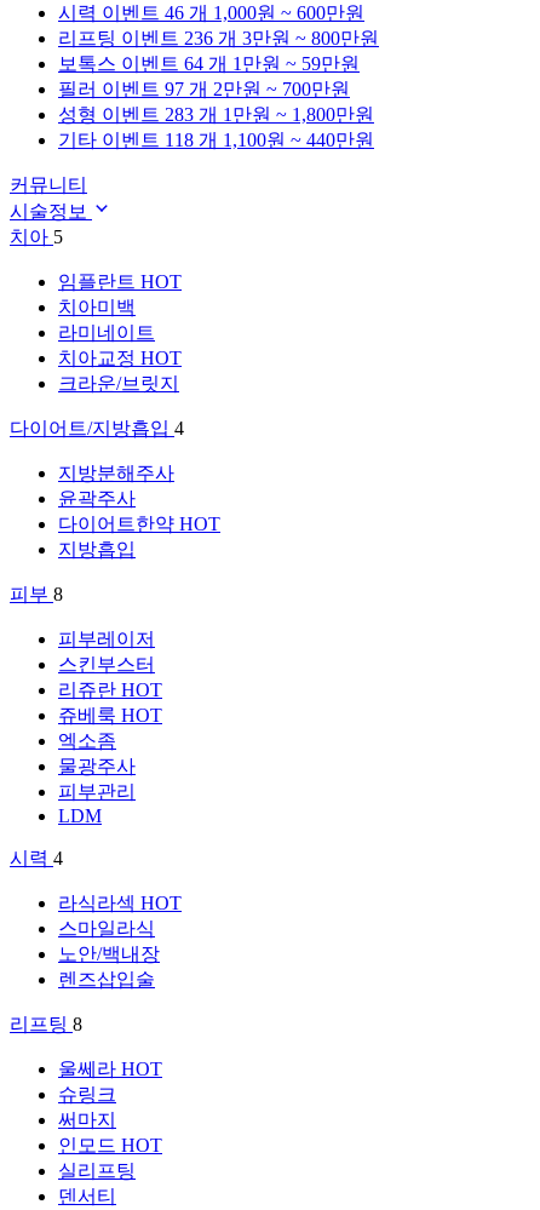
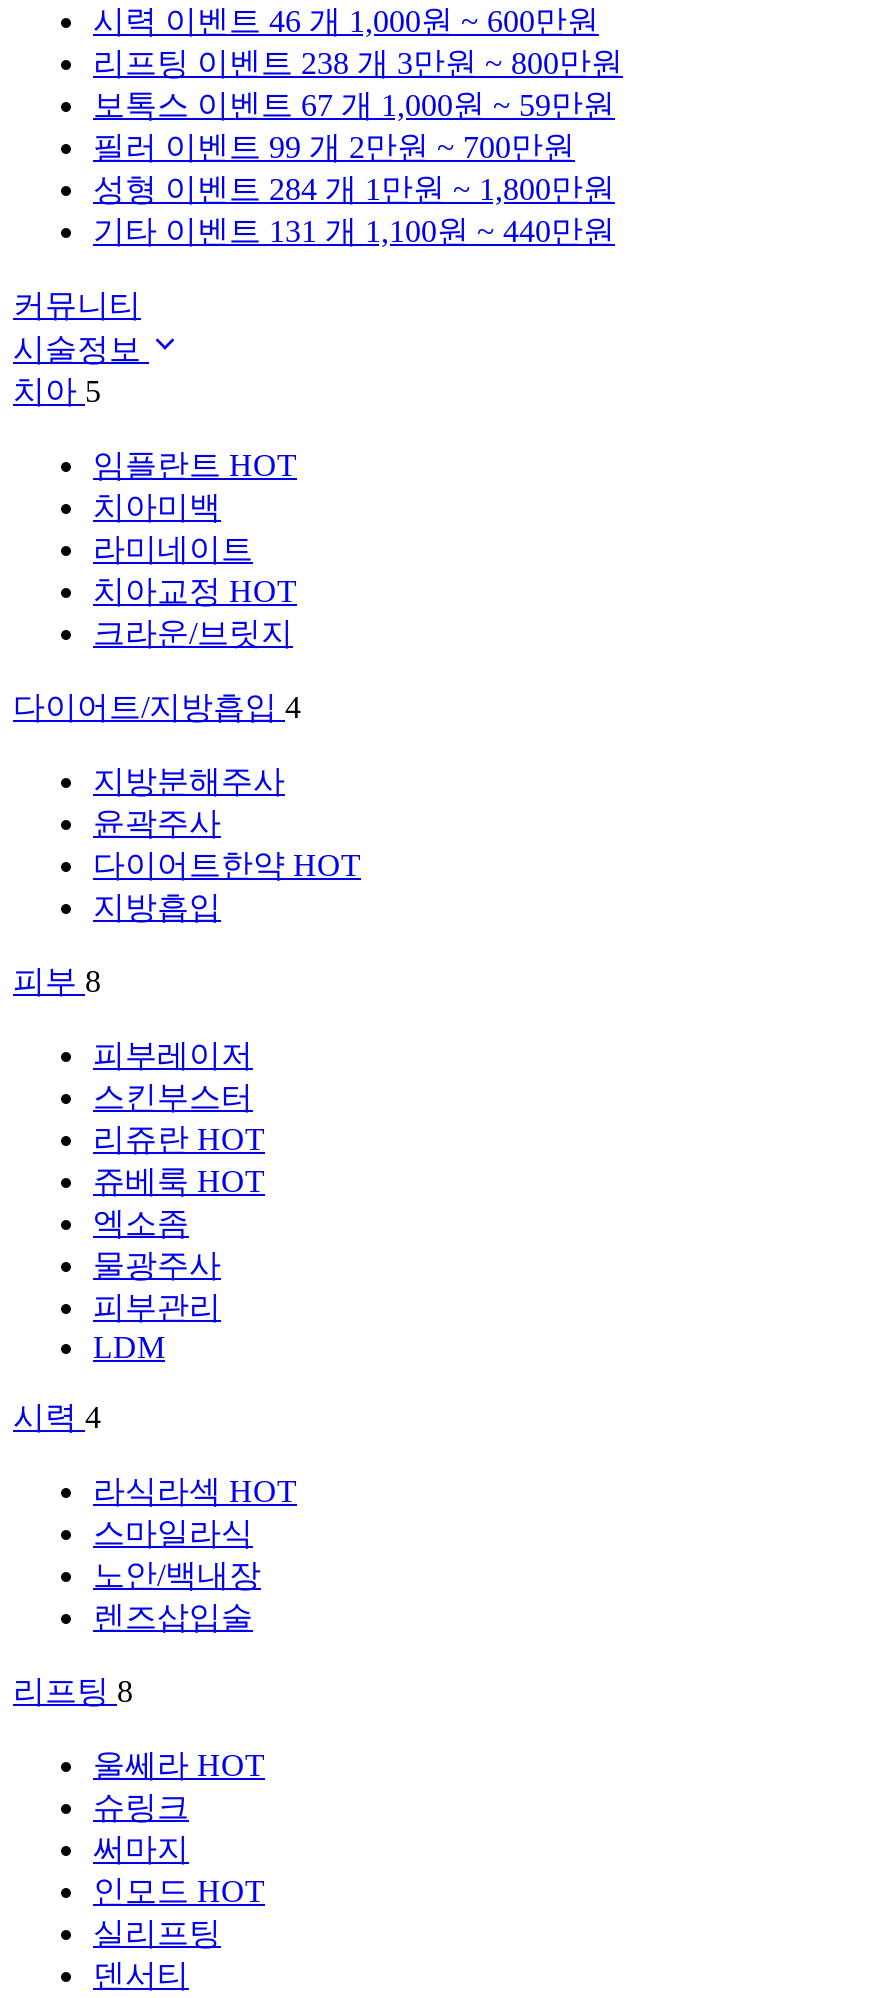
[58,28,379,48] 리프팅 이벤트 236 개 3만원 ~ 800만원 -> [93,46,623,80] 리프팅 이벤트 238 개 3만원 ~ 800만원
[58,53,360,74] 보톡스 이벤트 64 개 1만원 ~ 59만원 -> [93,88,615,122] 보톡스 이벤트 67 개 1,000원 ~ 59만원
[58,79,350,99] 필러 이벤트 97 개 2만원 ~ 700만원 -> [93,130,575,164] 필러 이벤트 99 개 2만원 ~ 700만원
[58,104,374,125] 성형 이벤트 283 개 1만원 ~ 1,800만원 -> [93,172,615,206] 성형 이벤트 284 개 1만원 ~ 1,800만원
[58,130,374,150] 기타 이벤트 118 개 1,100원 ~ 440만원 -> [93,214,615,248] 기타 이벤트 131 개 1,100원 ~ 440만원

